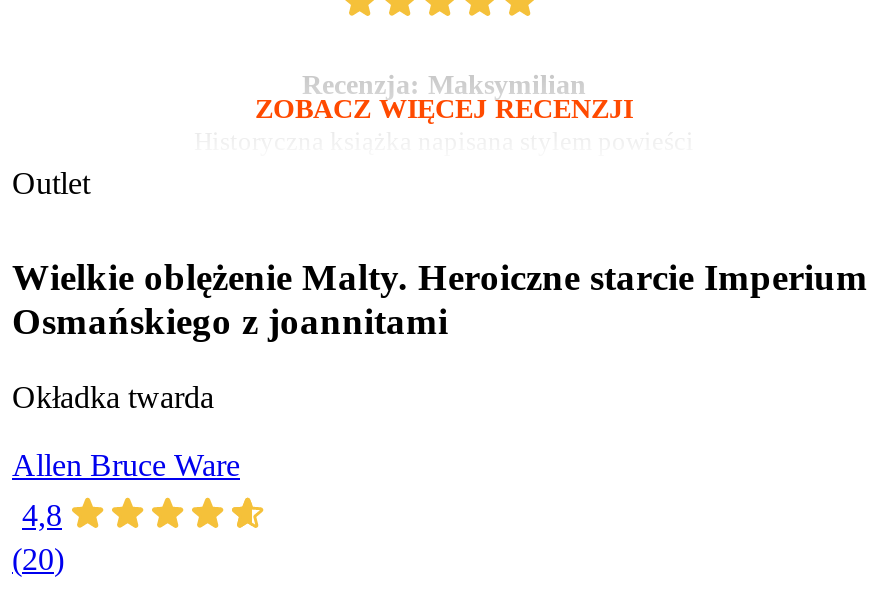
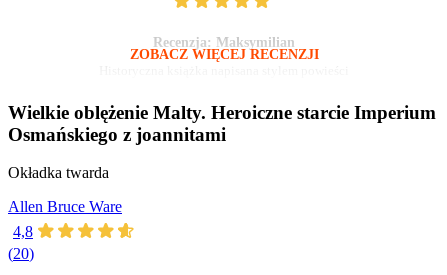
[12,166,90,200] Outlet -> none

